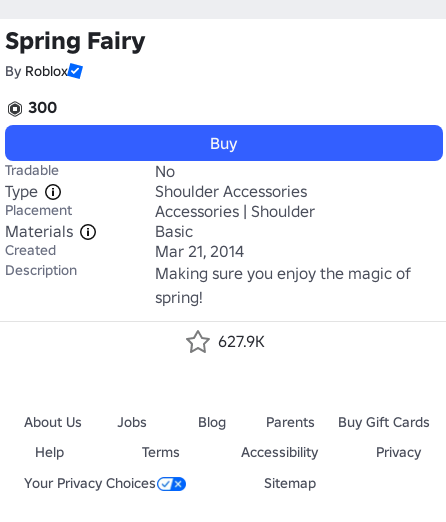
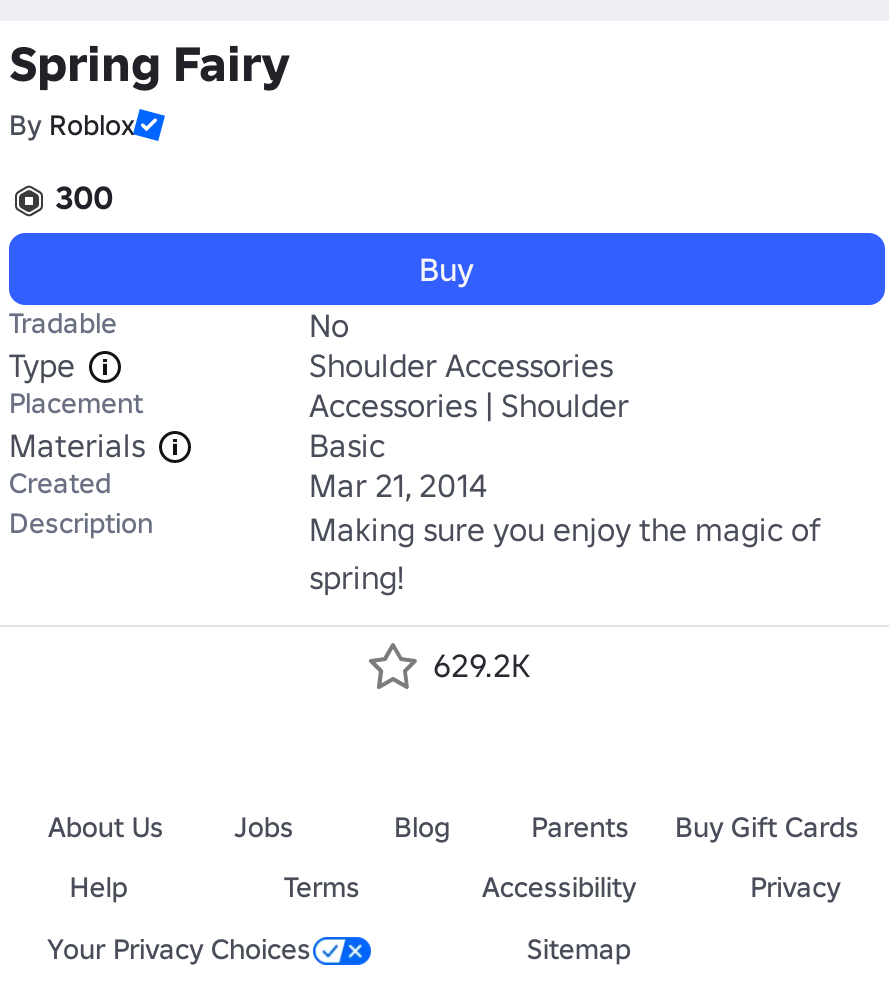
[218,331,264,351] 627.9K -> [433,645,529,685] 629.2K

